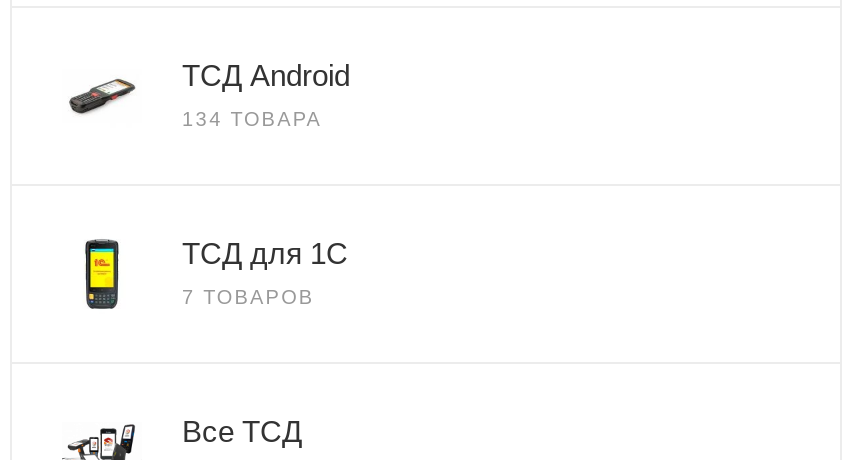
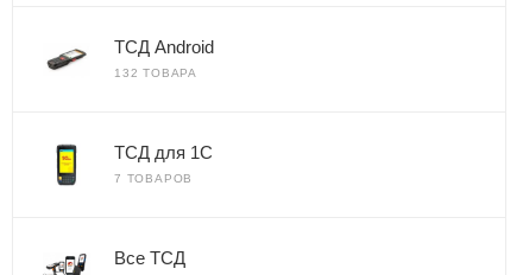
[182,108,322,130] 134 ТОВАРА -> [114,66,197,79] 132 ТОВАРА

